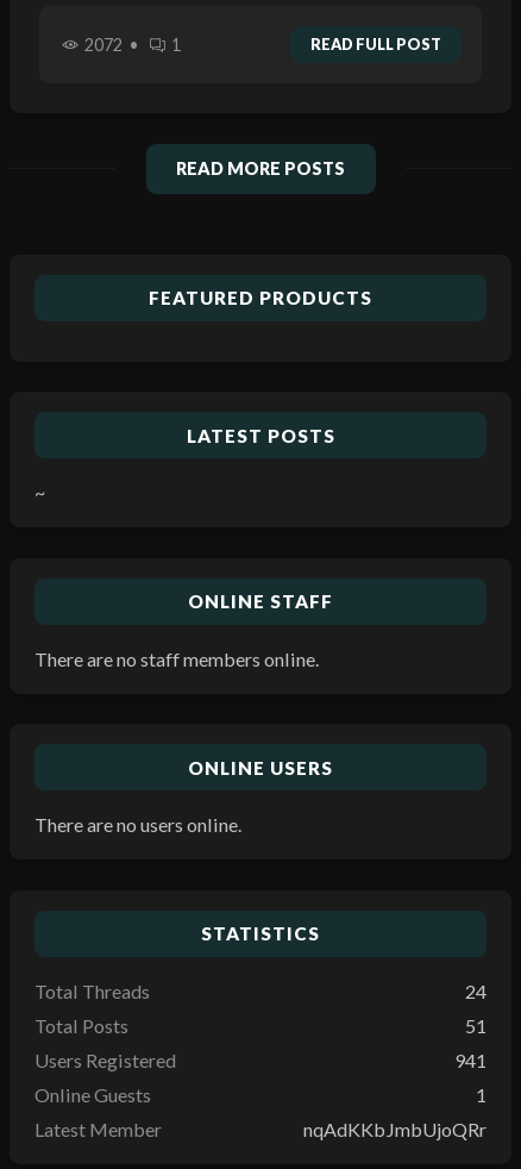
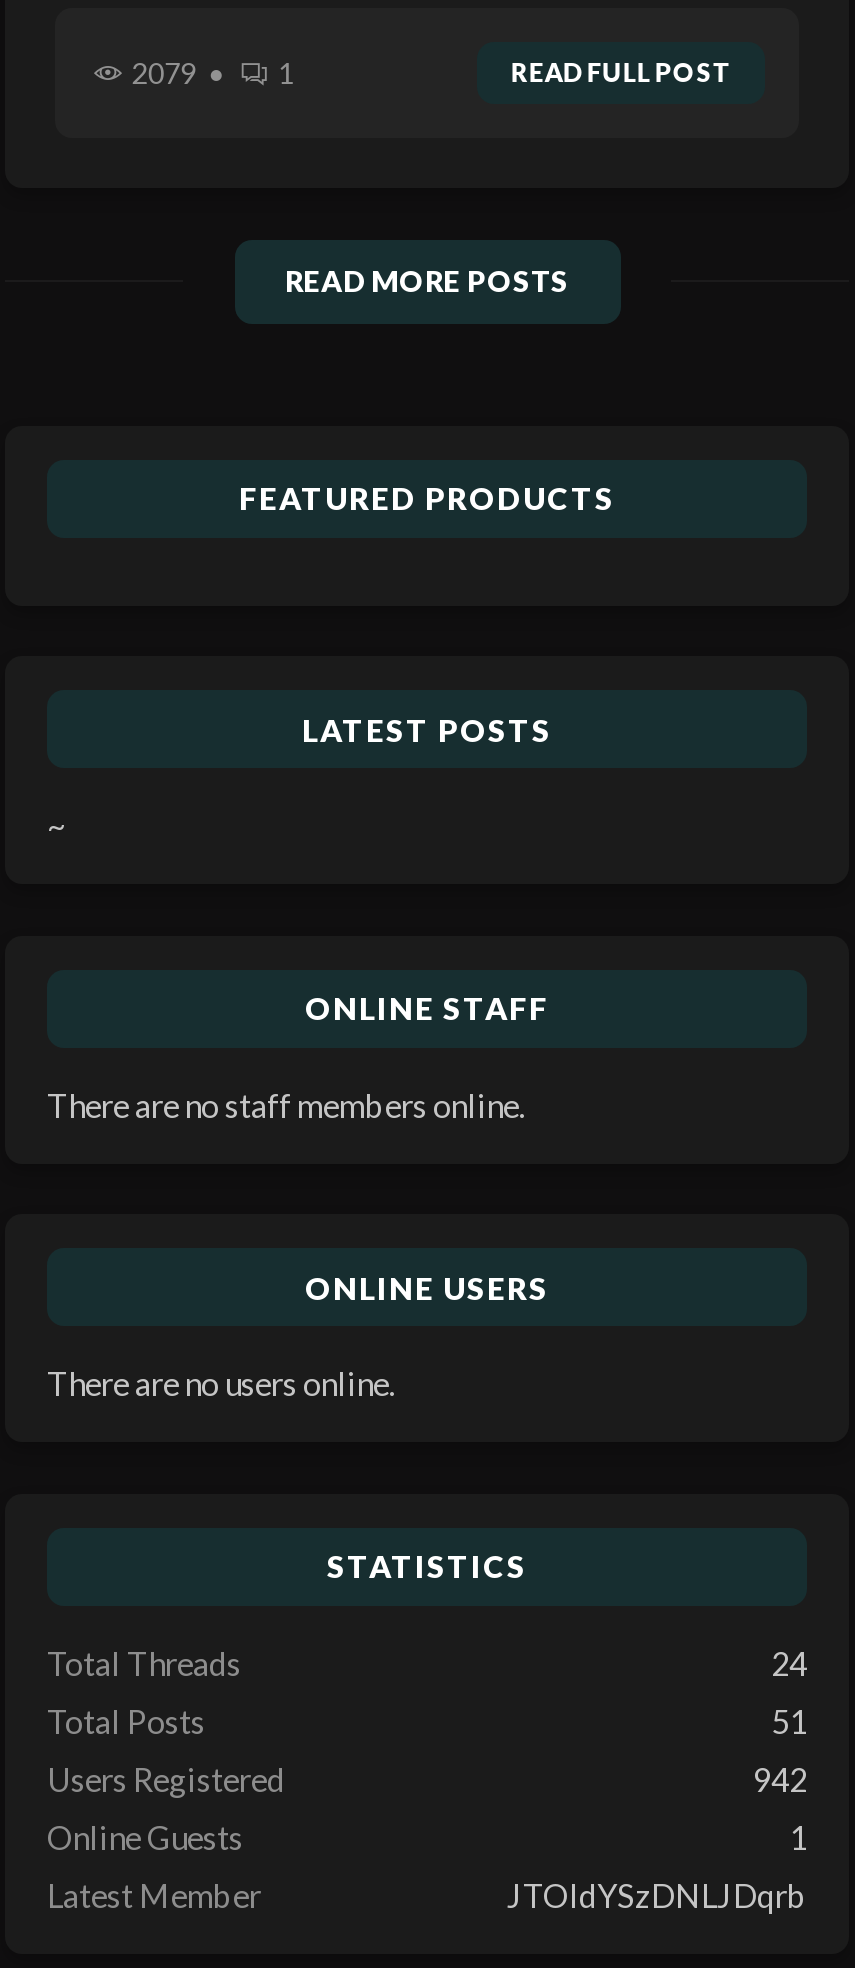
[81,34,181,54] 2072 • 1 -> [126,55,294,89] 2079 • 1
[454,1049,487,1071] 941 -> [753,1760,807,1798] 942
[303,1118,487,1141] nqAdKKbJmbUjoQRr -> [507,1876,807,1914] JTOldYSzDNLJDqrb

